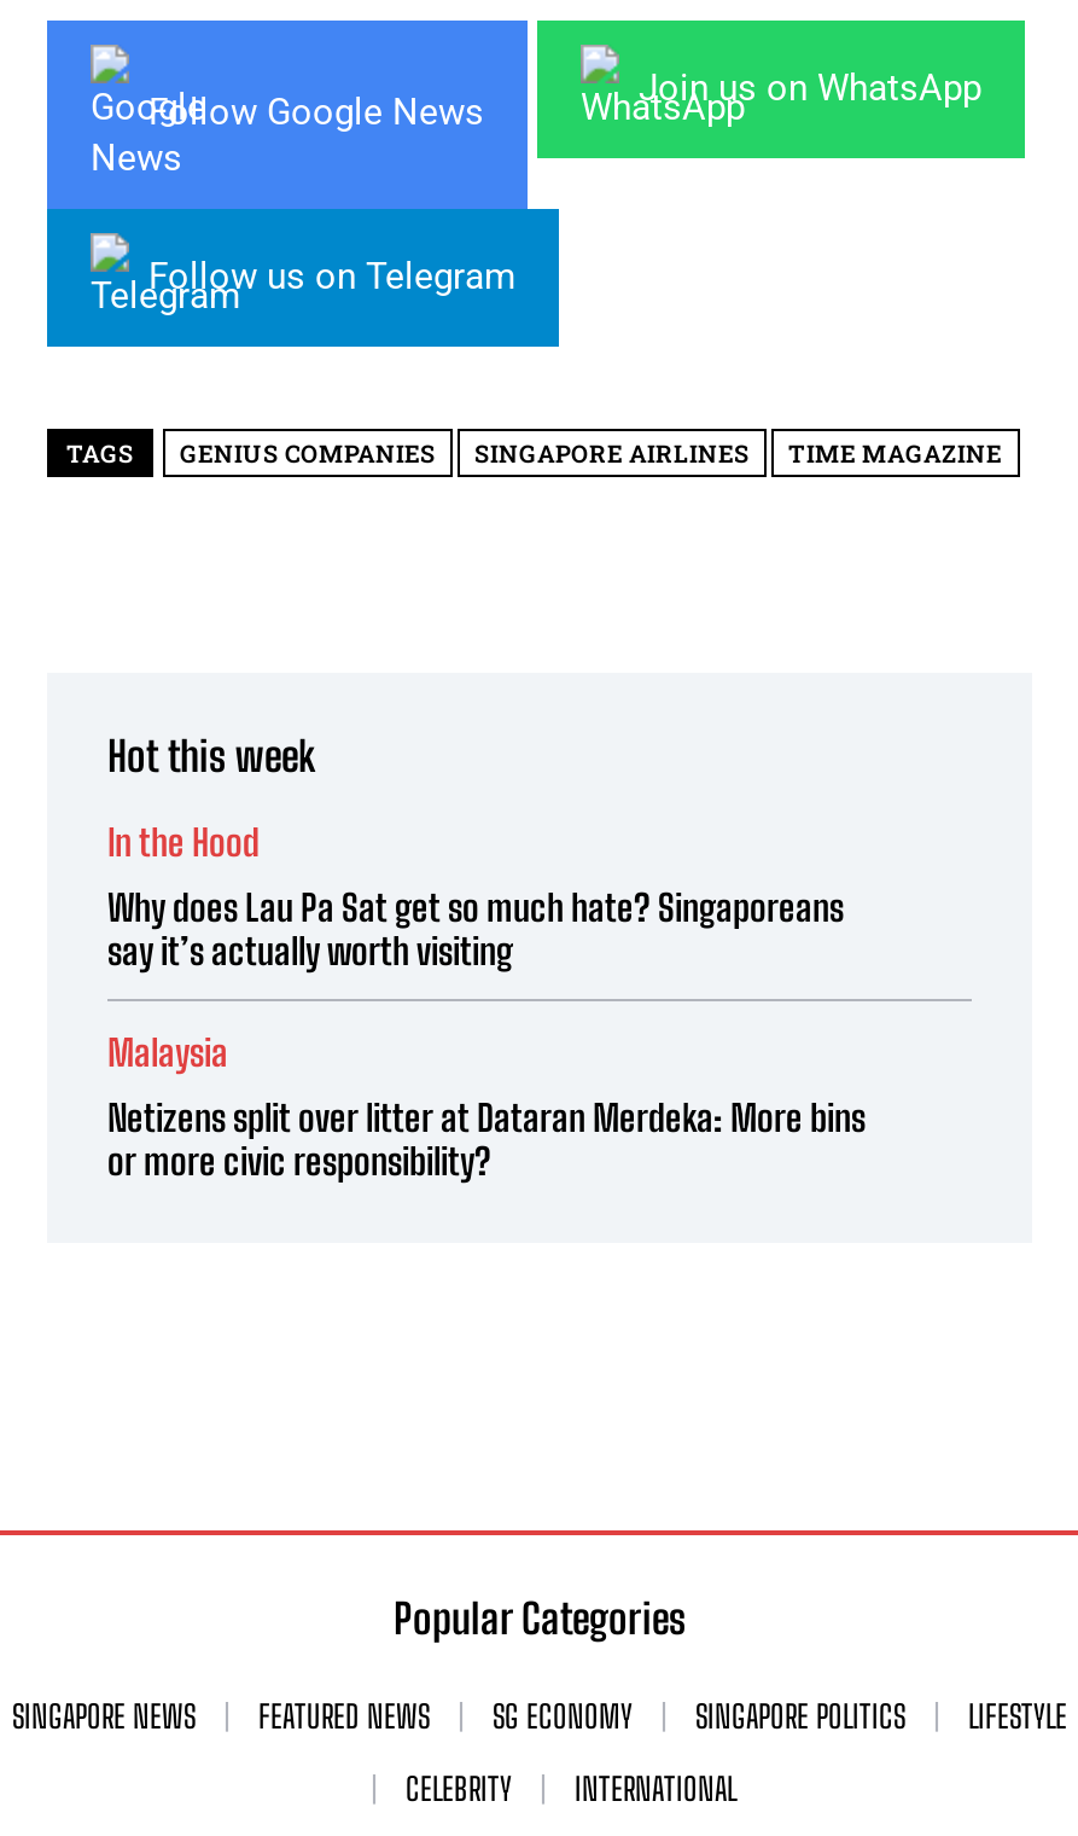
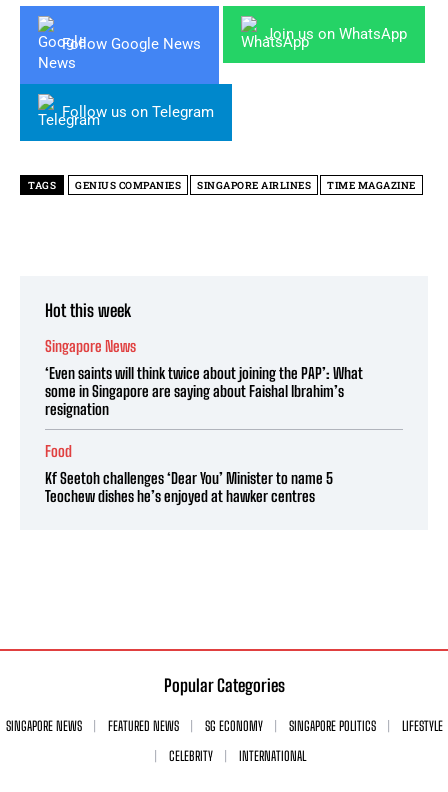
[107,820,260,863] In the Hood -> [45,337,136,355] Singapore News
[107,885,844,972] Why does Lau Pa Sat get so much hate? Singaporeans | say it’s actually worth visiting -> [45,364,363,418] ‘Even saints will think twice about joining the PAP’: What | some in Singapore are saying about Faishal Ibrahim’s | resignation
[107,1030,228,1073] Malaysia -> [45,442,72,460] Food
[107,1095,866,1182] Netizens split over litter at Dataran Merdeka: More bins | or more civic responsibility? -> [45,469,333,505] Kf Seetoh challenges ‘Dear You’ Minister to name 5 | Teochew dishes he’s enjoyed at hawker centres

